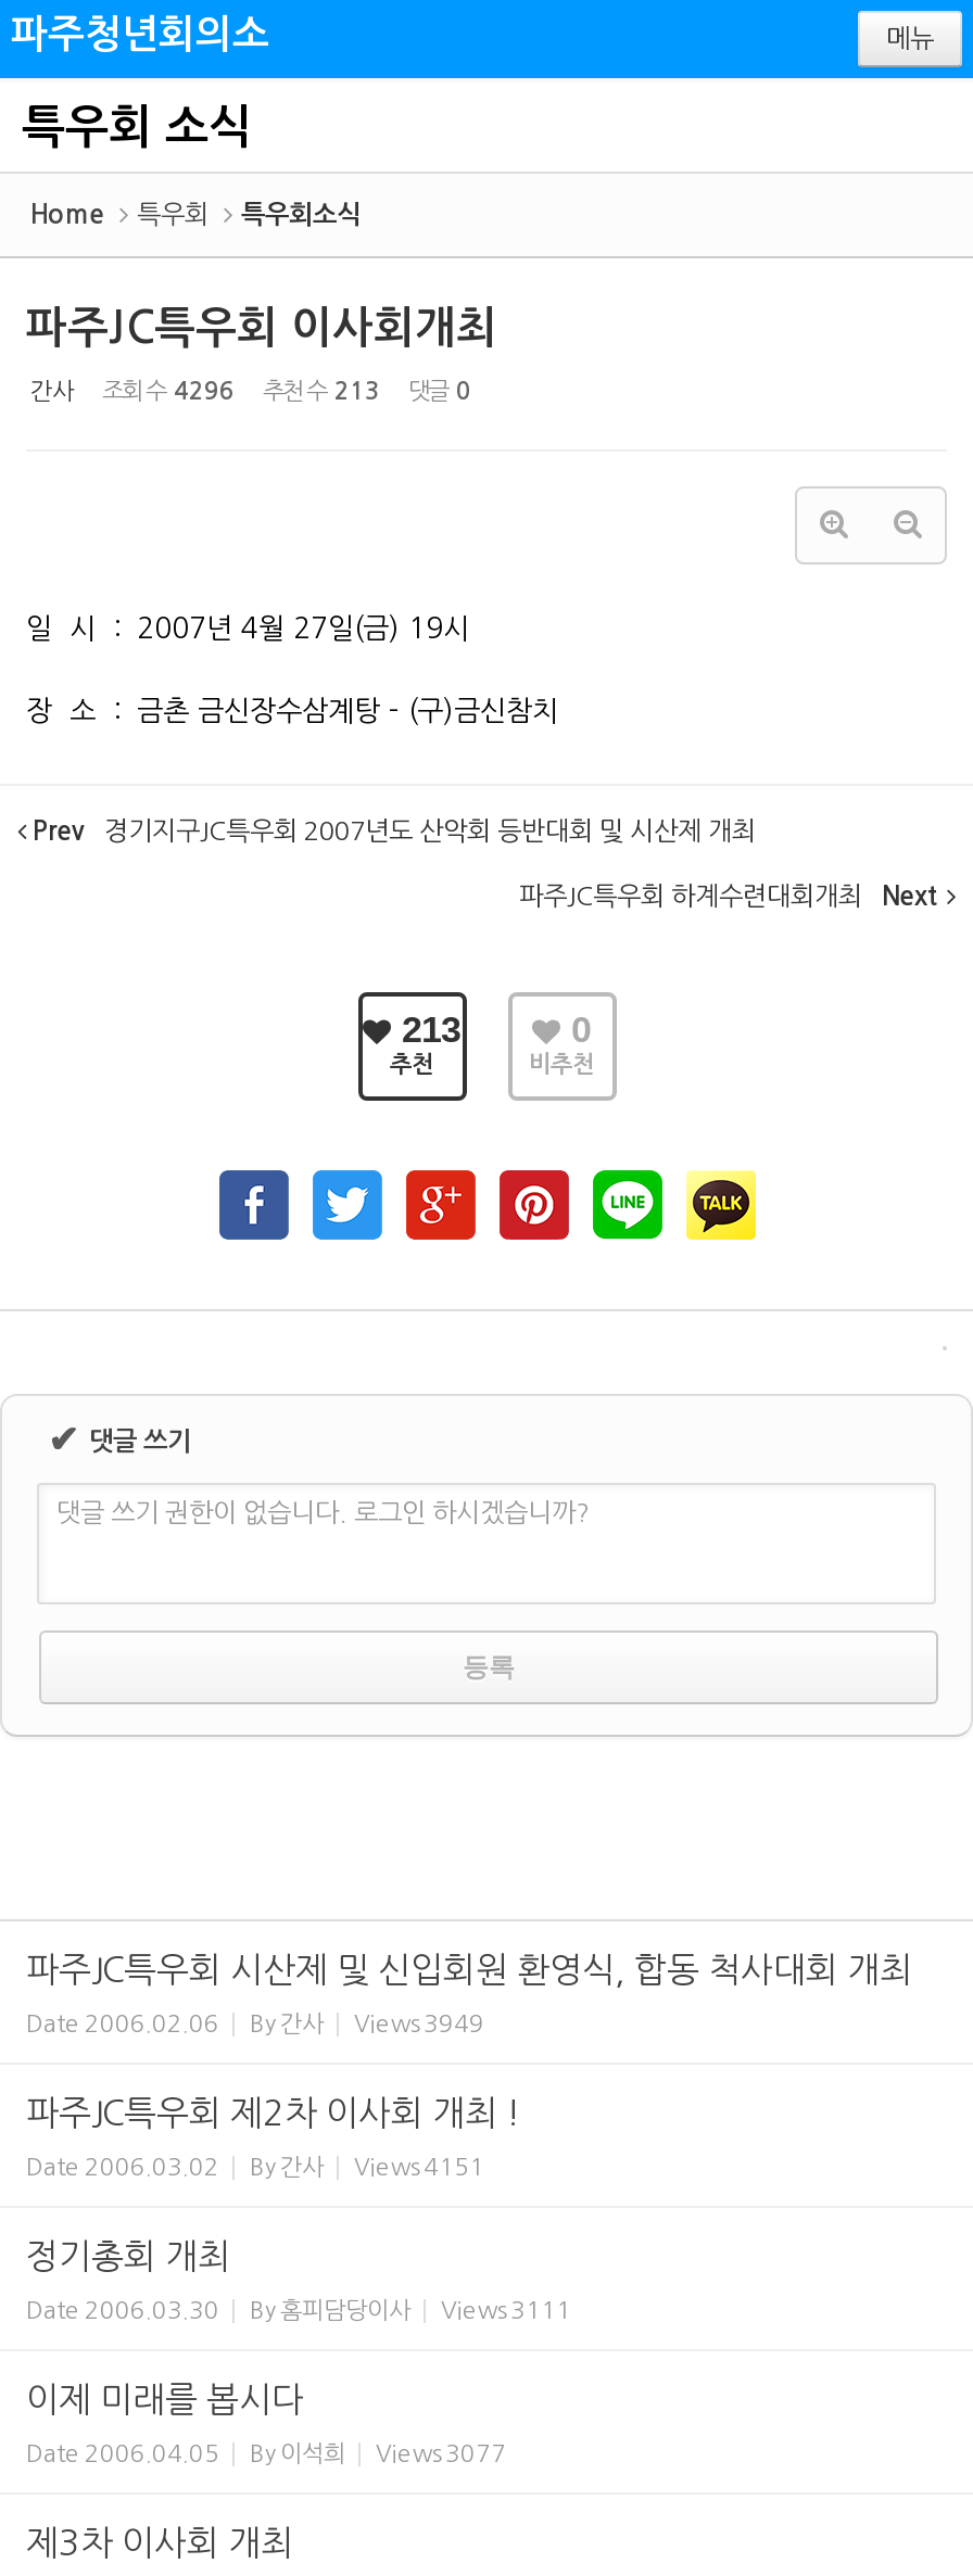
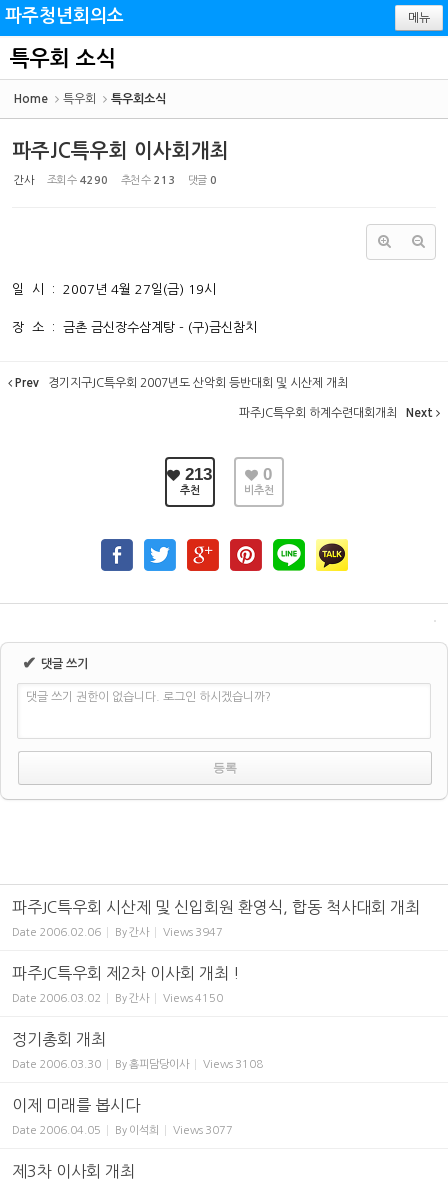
[30,380,471,404] 간사 조회 수 4296 추천 수 213 댓글 0 -> [14,175,217,186] 간사 조회 수 4290 추천 수 213 댓글 0
[354,2013,484,2036] Views 3949 -> [163,927,223,938] Views 3947
[354,2156,484,2180] Views 4151 -> [163,993,223,1004] Views 4150
[26,2299,571,2323] Date 2006.03.30 By 홈피담당이사 Views 3111 -> [12,1059,263,1070] Date 2006.03.30 By 홈피담당이사 Views 3108

